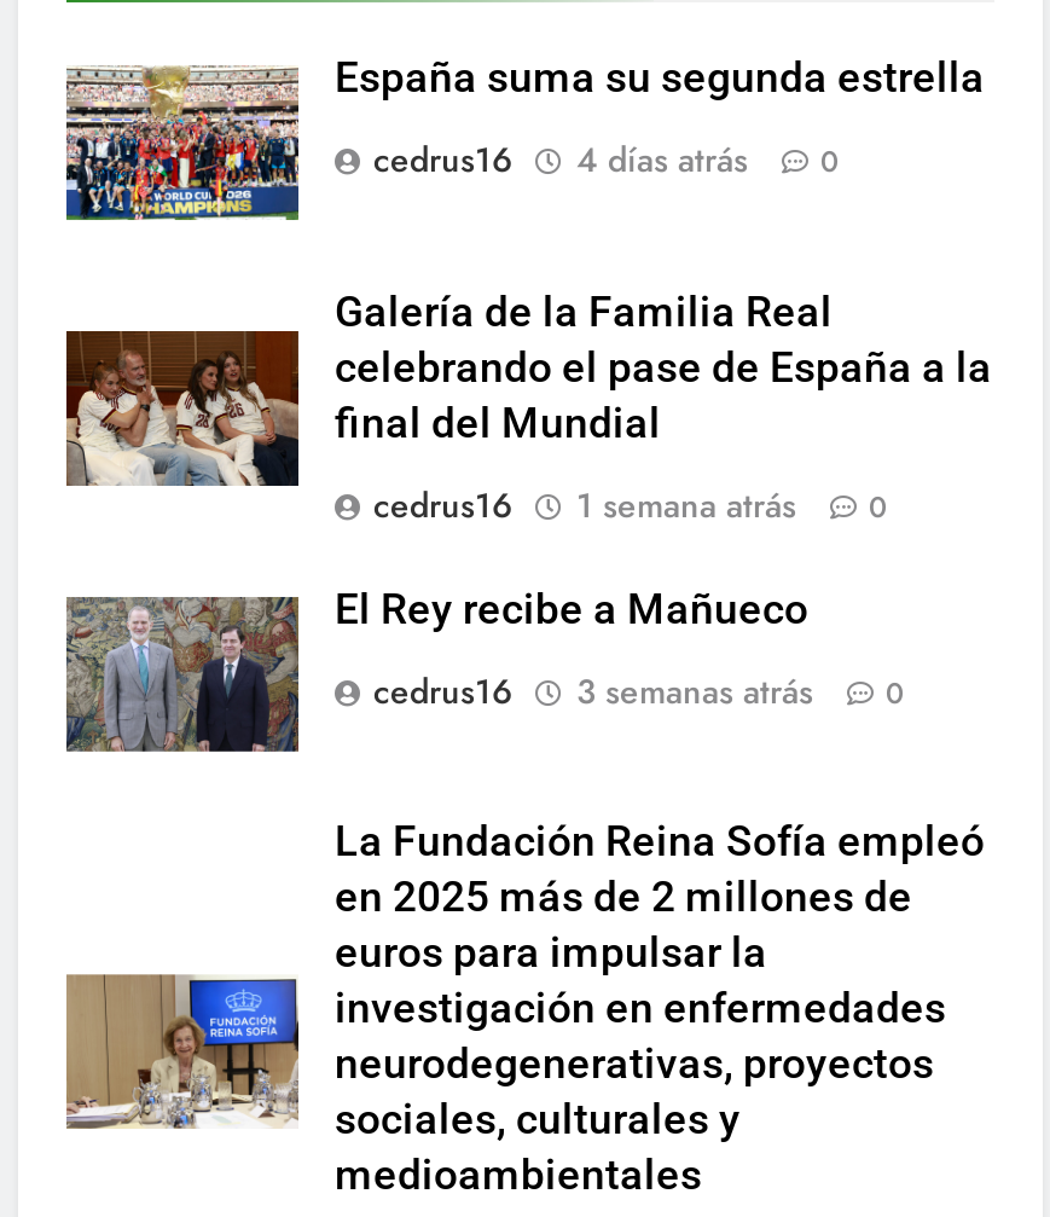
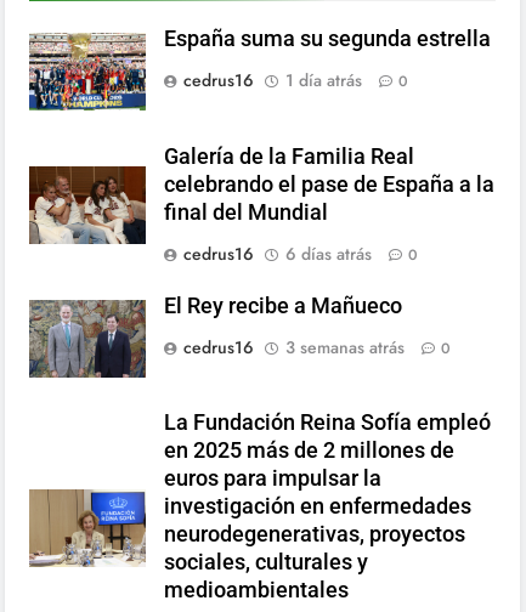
[373,135,840,183] cedrus16 4 días atrás 0 -> [183,68,408,92] cedrus16 1 día atrás 0
[373,480,888,529] cedrus16 1 semana atrás 0 -> [183,241,418,266] cedrus16 6 días atrás 0

